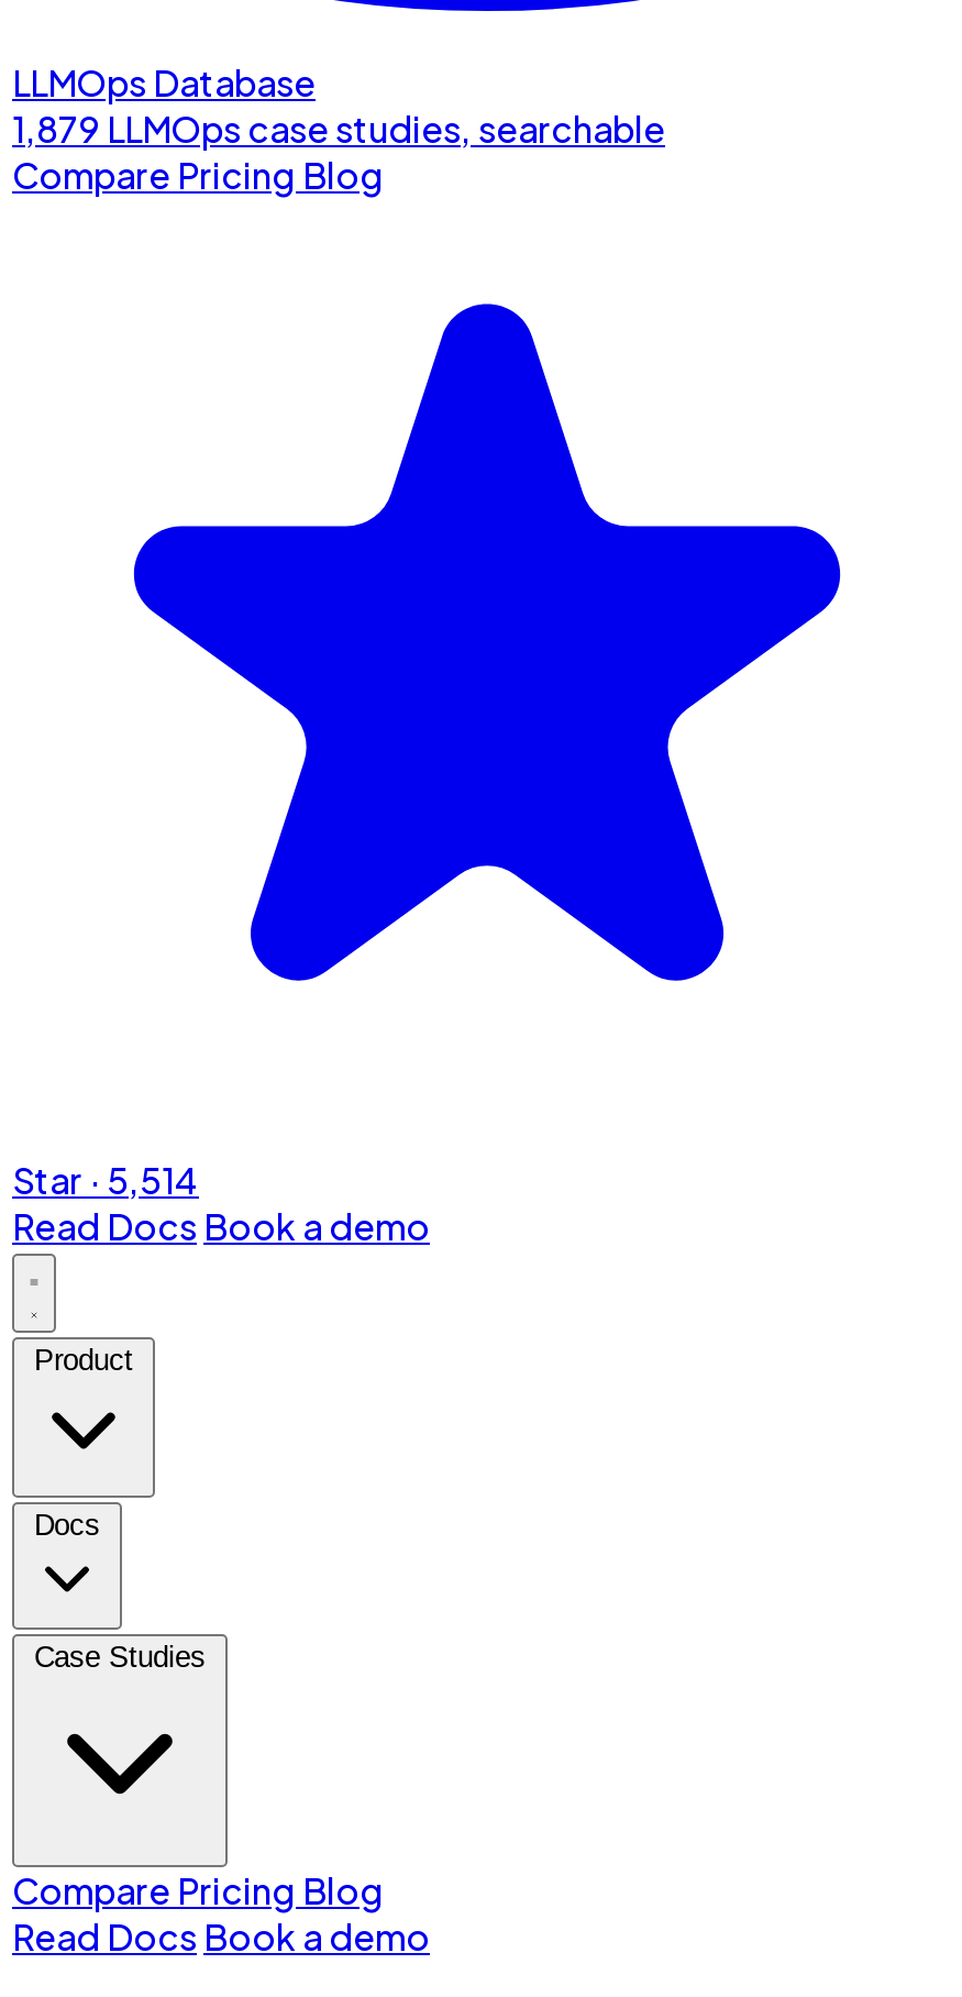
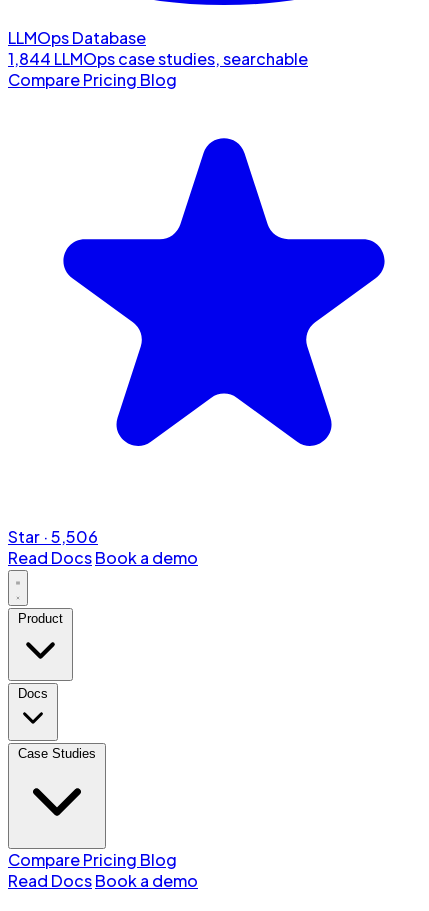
[12,106,665,152] 1,879 LLMOps case studies, searchable -> [8,48,308,69] 1,844 LLMOps case studies, searchable
[12,1158,199,1204] Star · 5,514 -> [8,526,98,547] Star · 5,506

